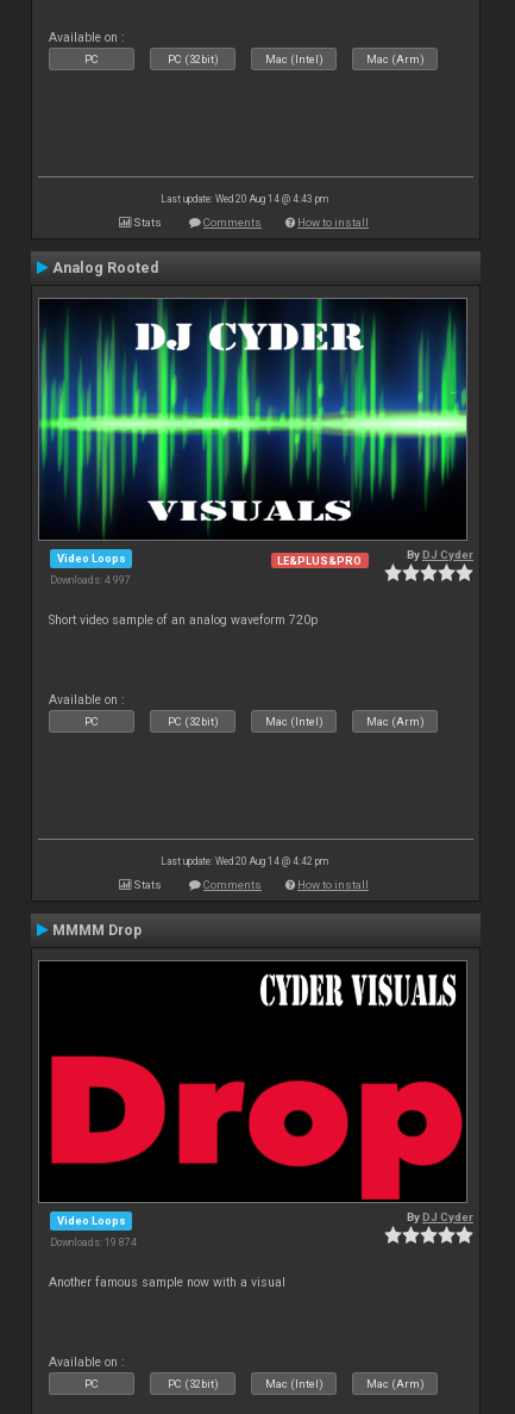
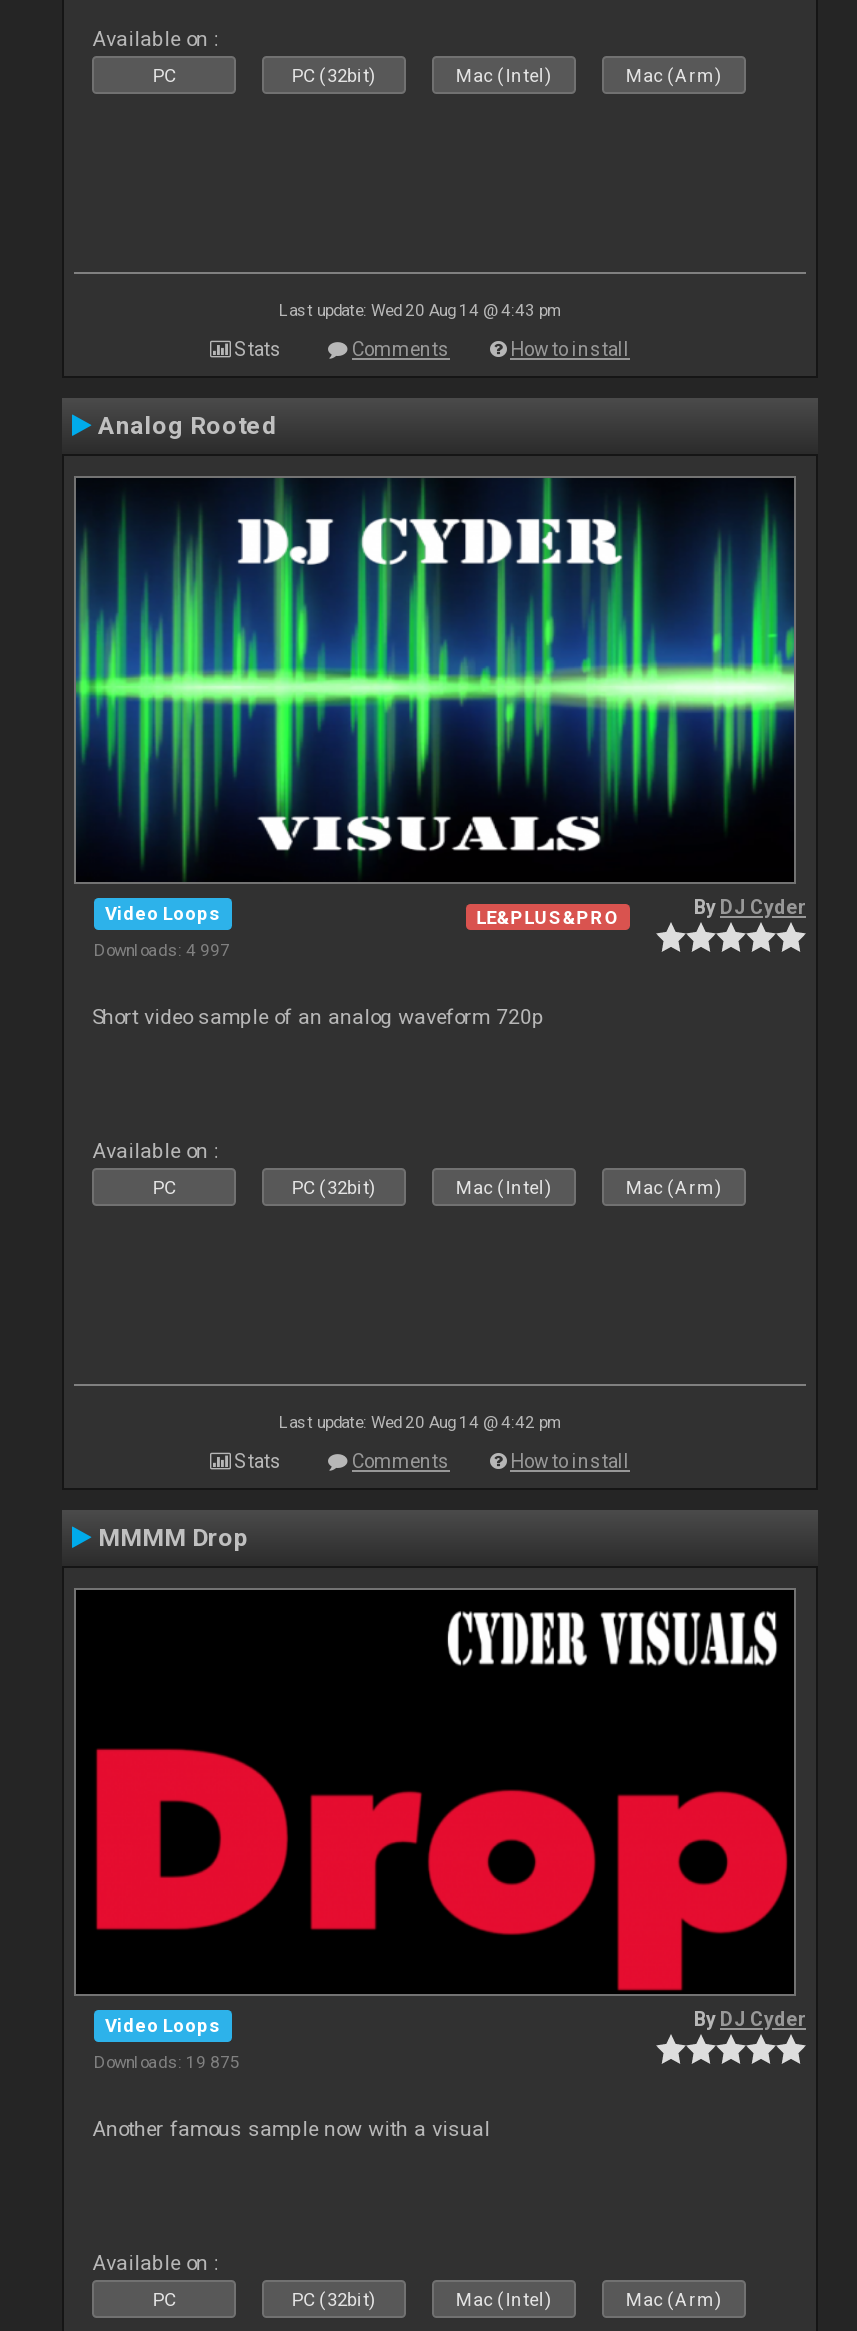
[50,1236,137,1248] Downloads: 19 874 -> [94,2051,240,2071] Downloads: 19 875

